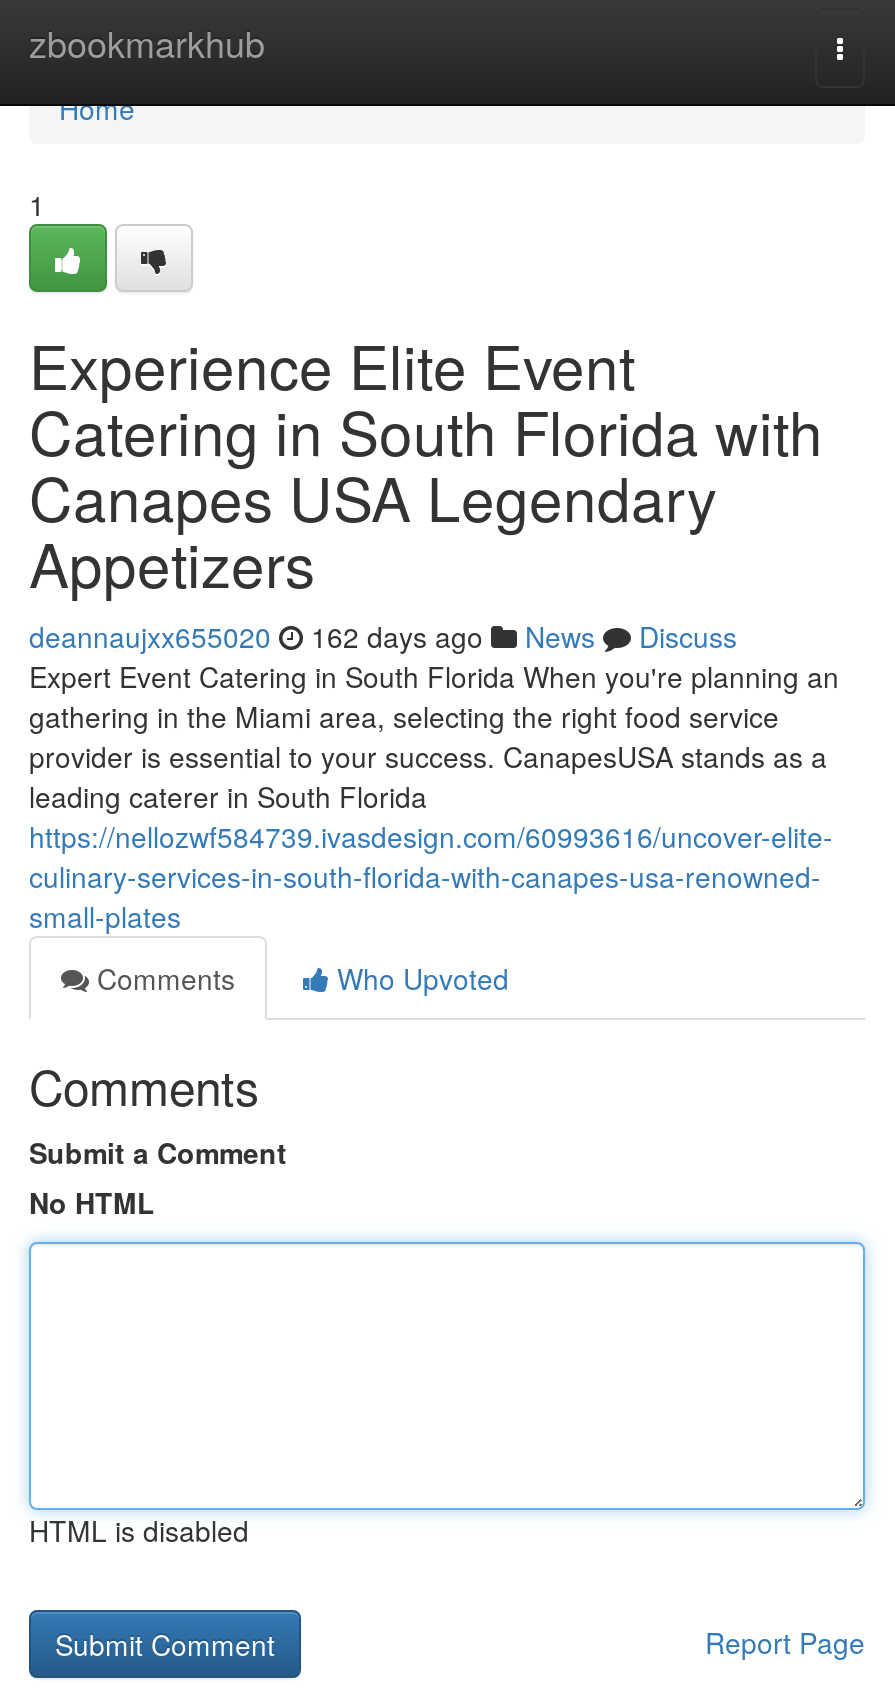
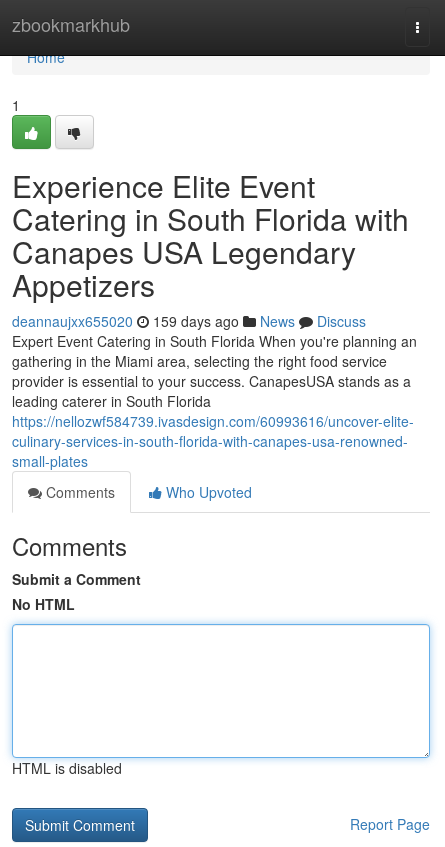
[29,616,737,656] deannaujxx655020 162 days ago News Discuss -> [12,311,366,331] deannaujxx655020 159 days ago News Discuss

